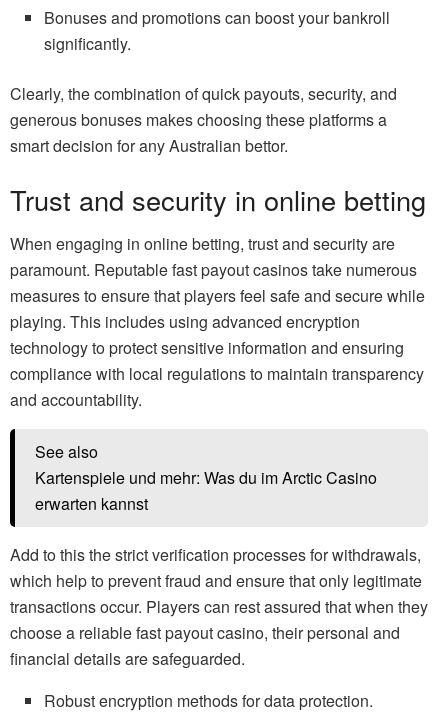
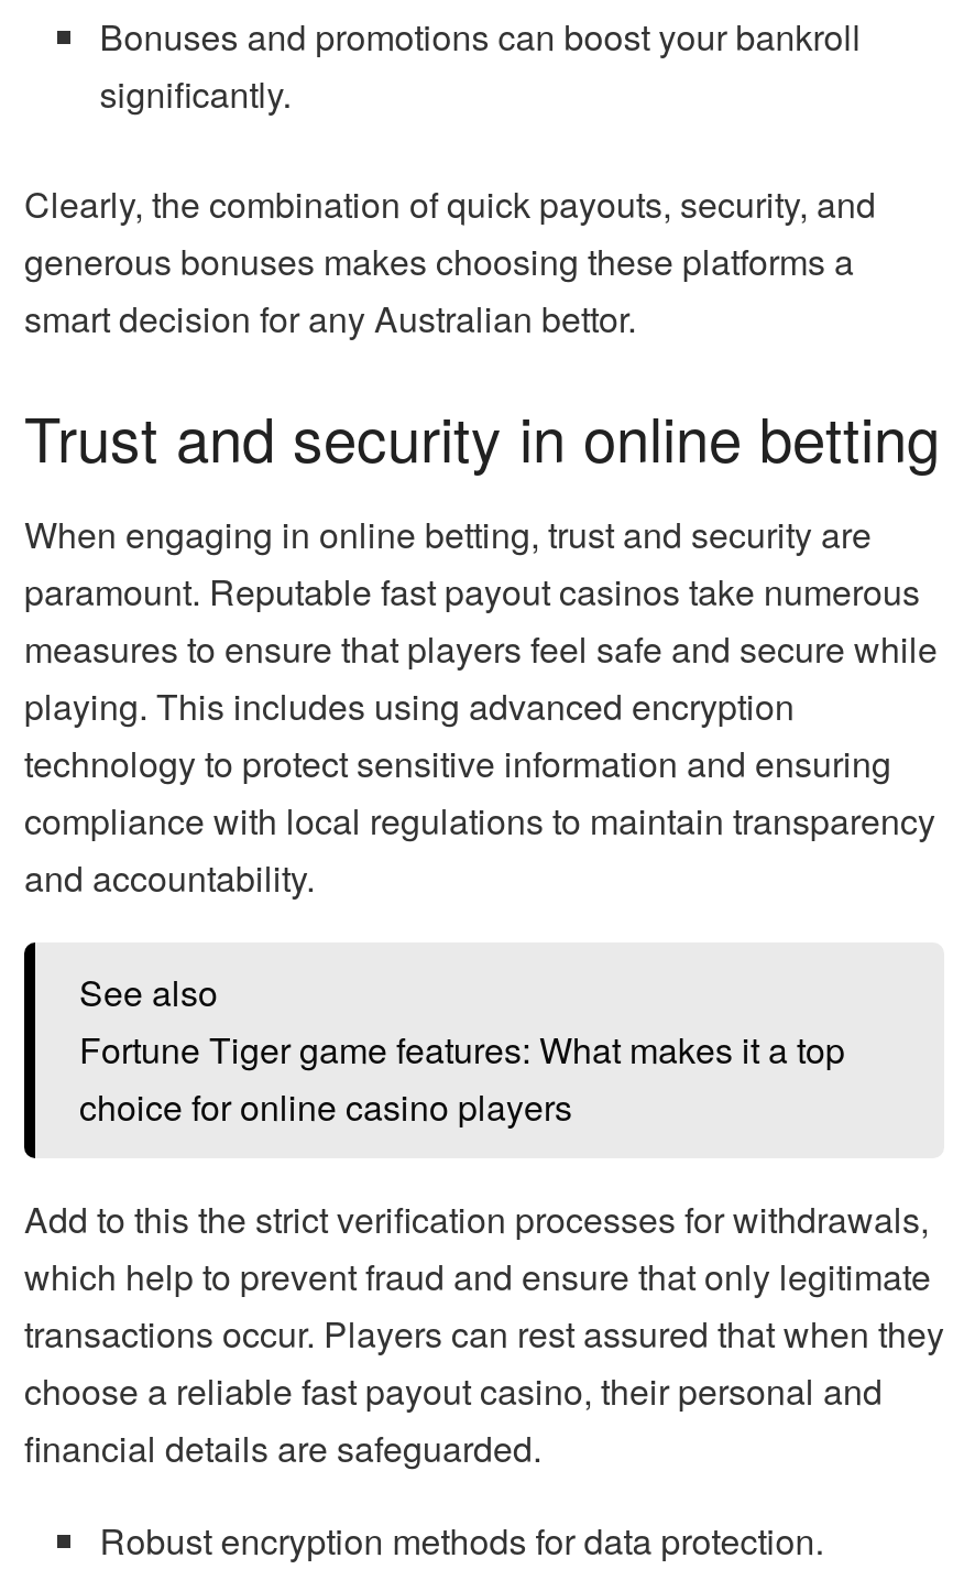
[35,466,377,515] Kartenspiele und mehr: Was du im Arctic Casino | erwarten kannst -> [79,1025,845,1133] Fortune Tiger game features: What makes it a top | choice for online casino players

